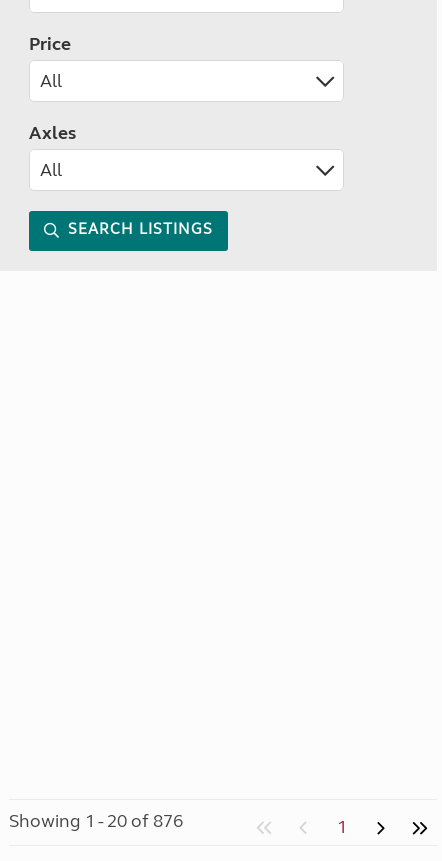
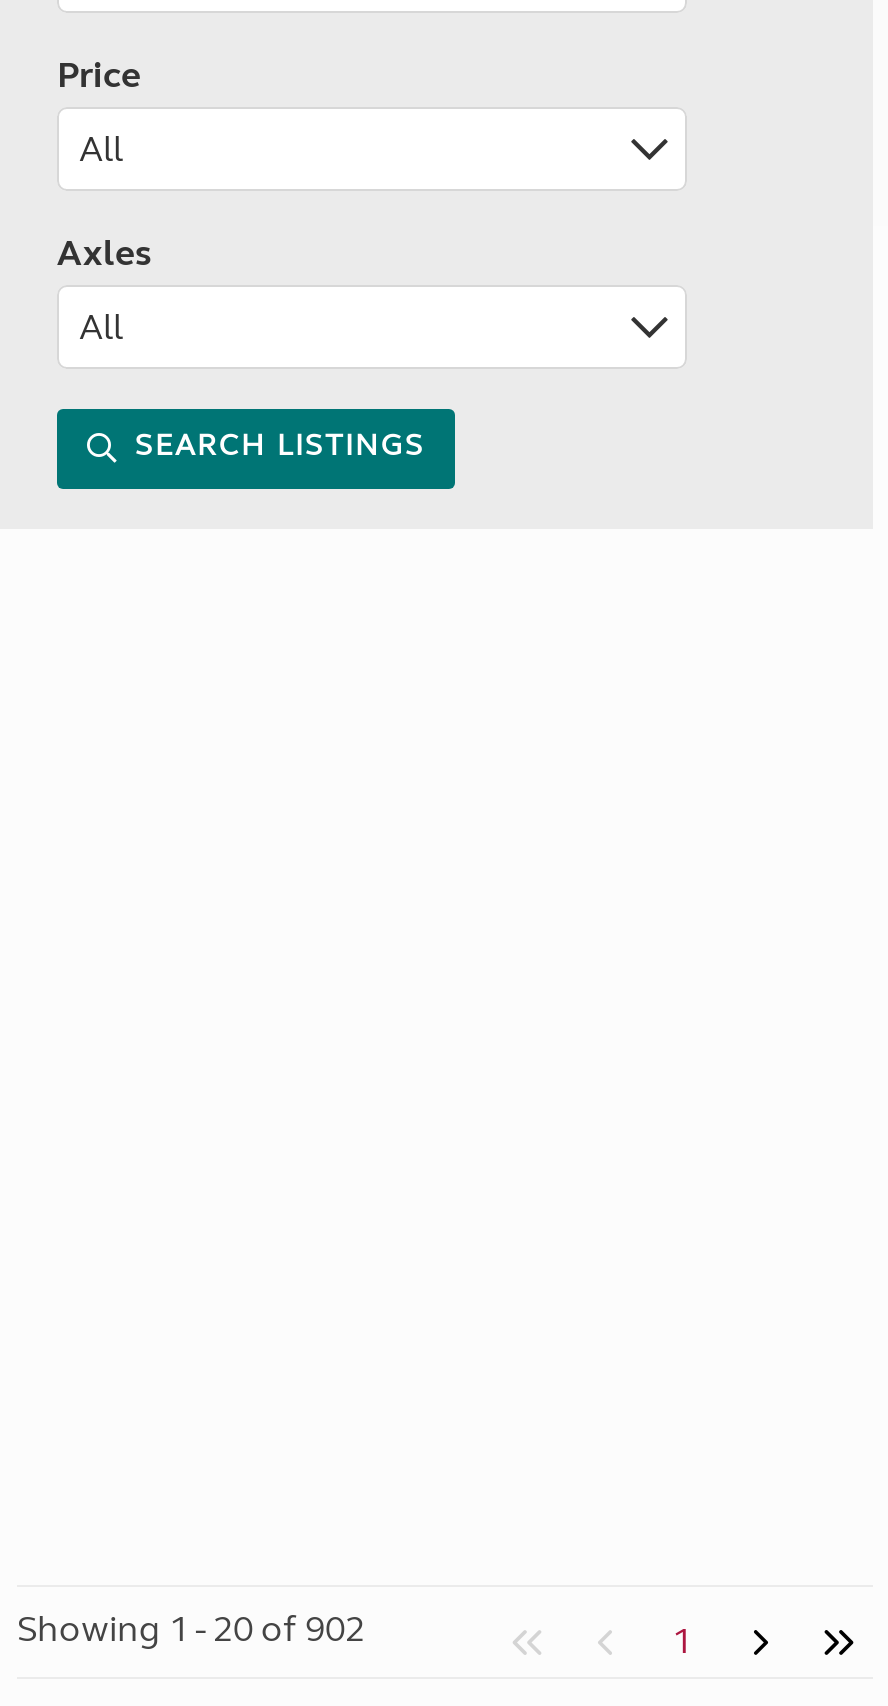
[9,810,183,832] Showing 1 - 20 of 876 -> [17,1607,365,1651] Showing 1 - 20 of 902

